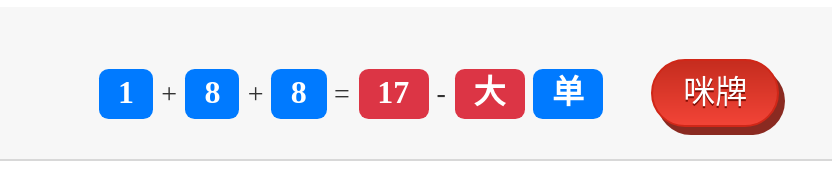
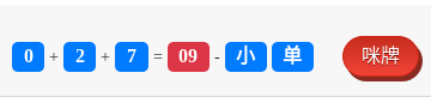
[118,75,134,109] 1 -> [23,46,33,66] 0
[204,75,220,109] 8 -> [75,46,85,66] 2
[291,75,307,109] 8 -> [127,46,136,66] 7
[377,75,409,109] 17 -> [179,46,198,66] 09
[474,75,506,109] 大 -> [236,46,255,66] 小

